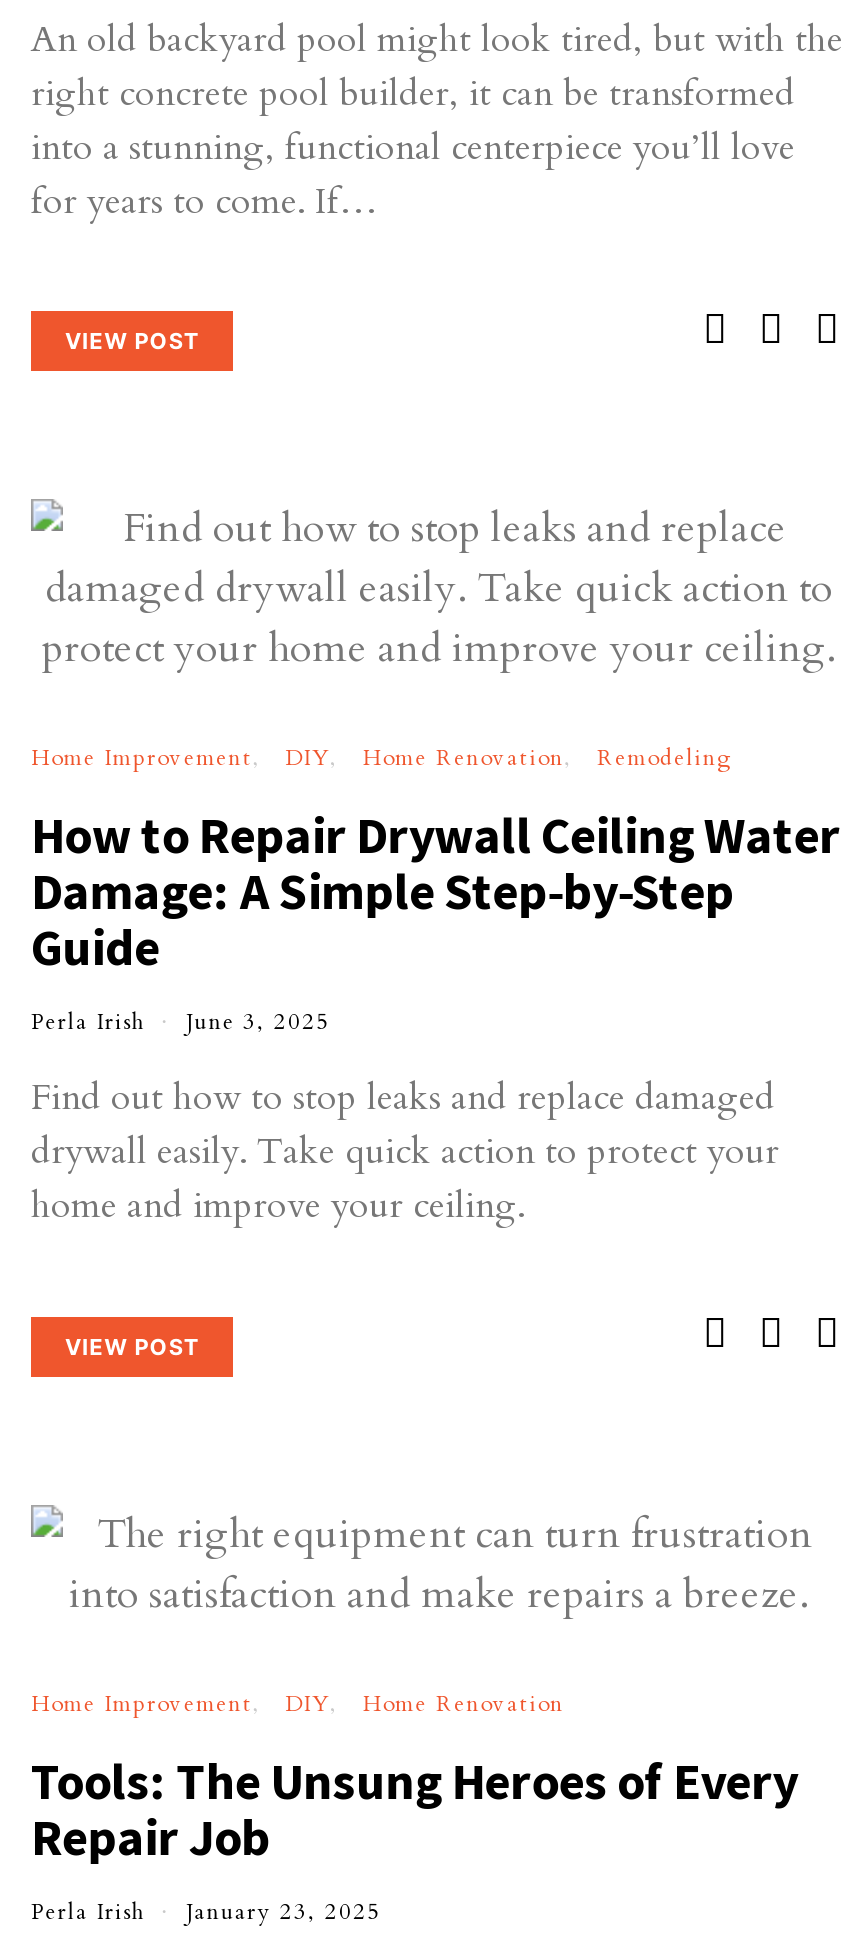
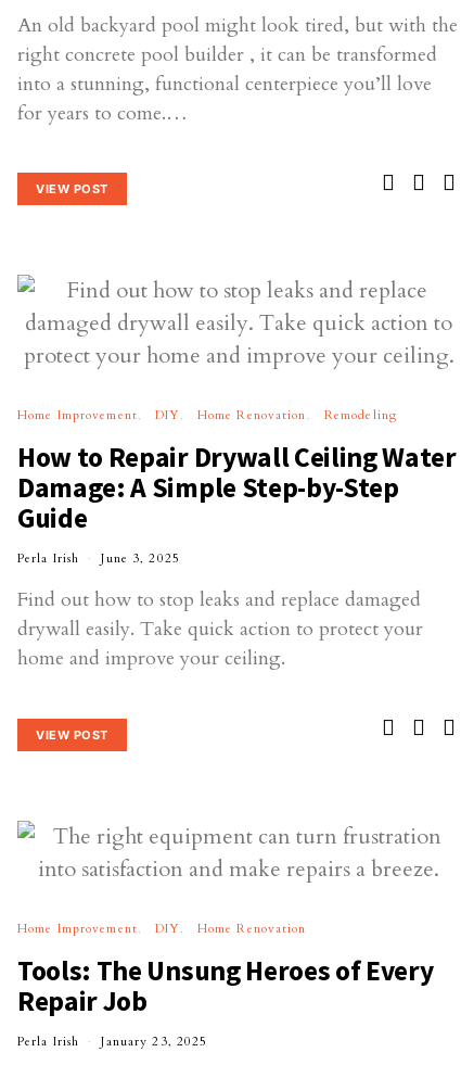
[31,69,795,119] right concrete pool builder, it can be transformed -> [17,41,437,68] right concrete pool builder , it can be transformed
[31,177,379,227] for years to come. If… -> [17,100,188,127] for years to come.…

